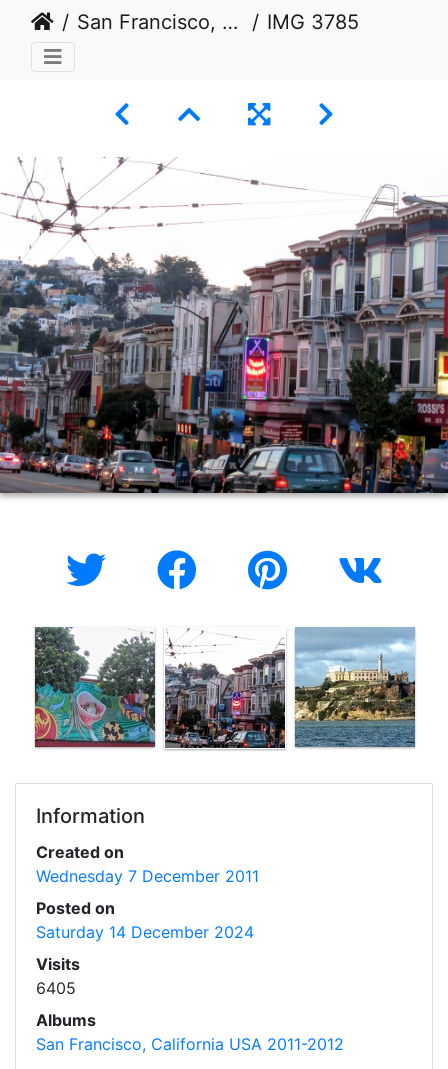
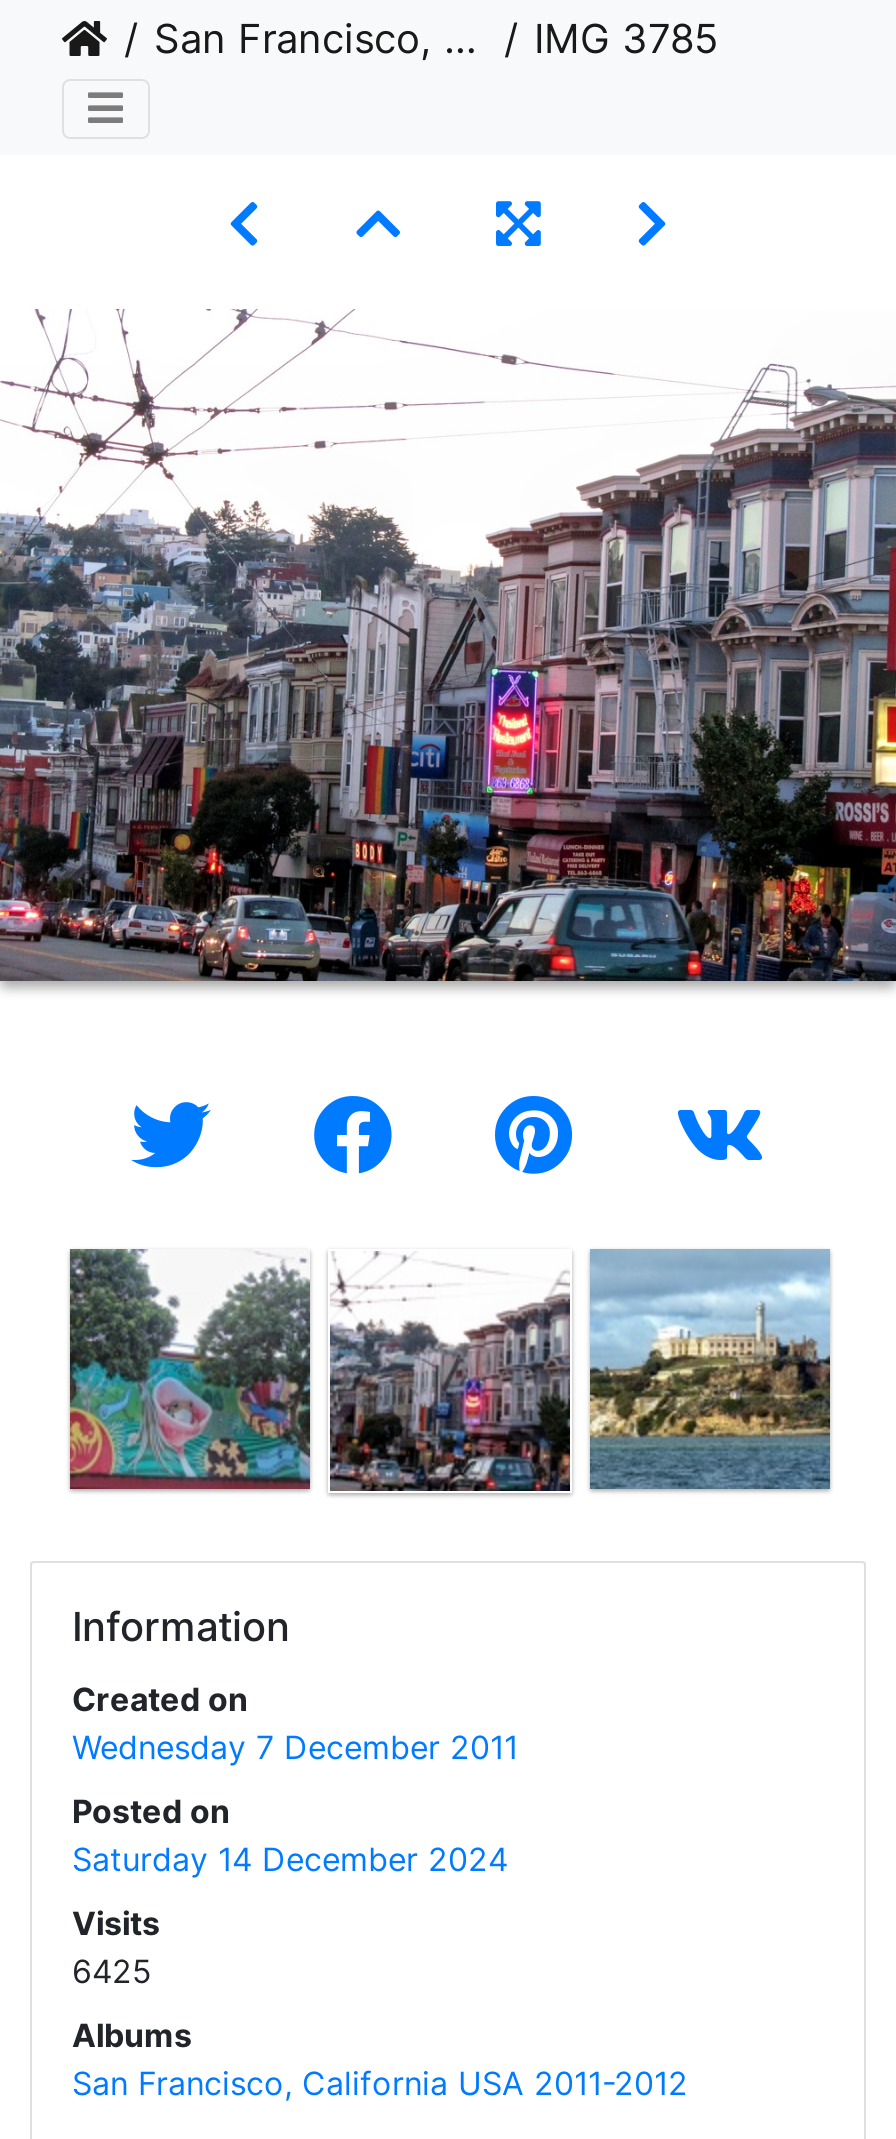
[36,978,76,998] 6405 -> [72,1951,152,1991] 6425

